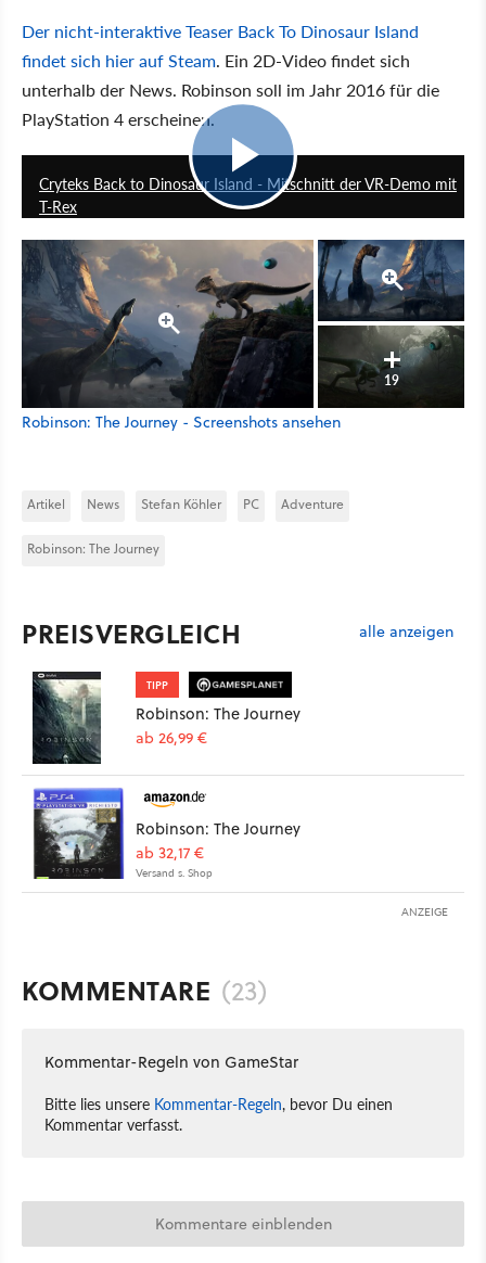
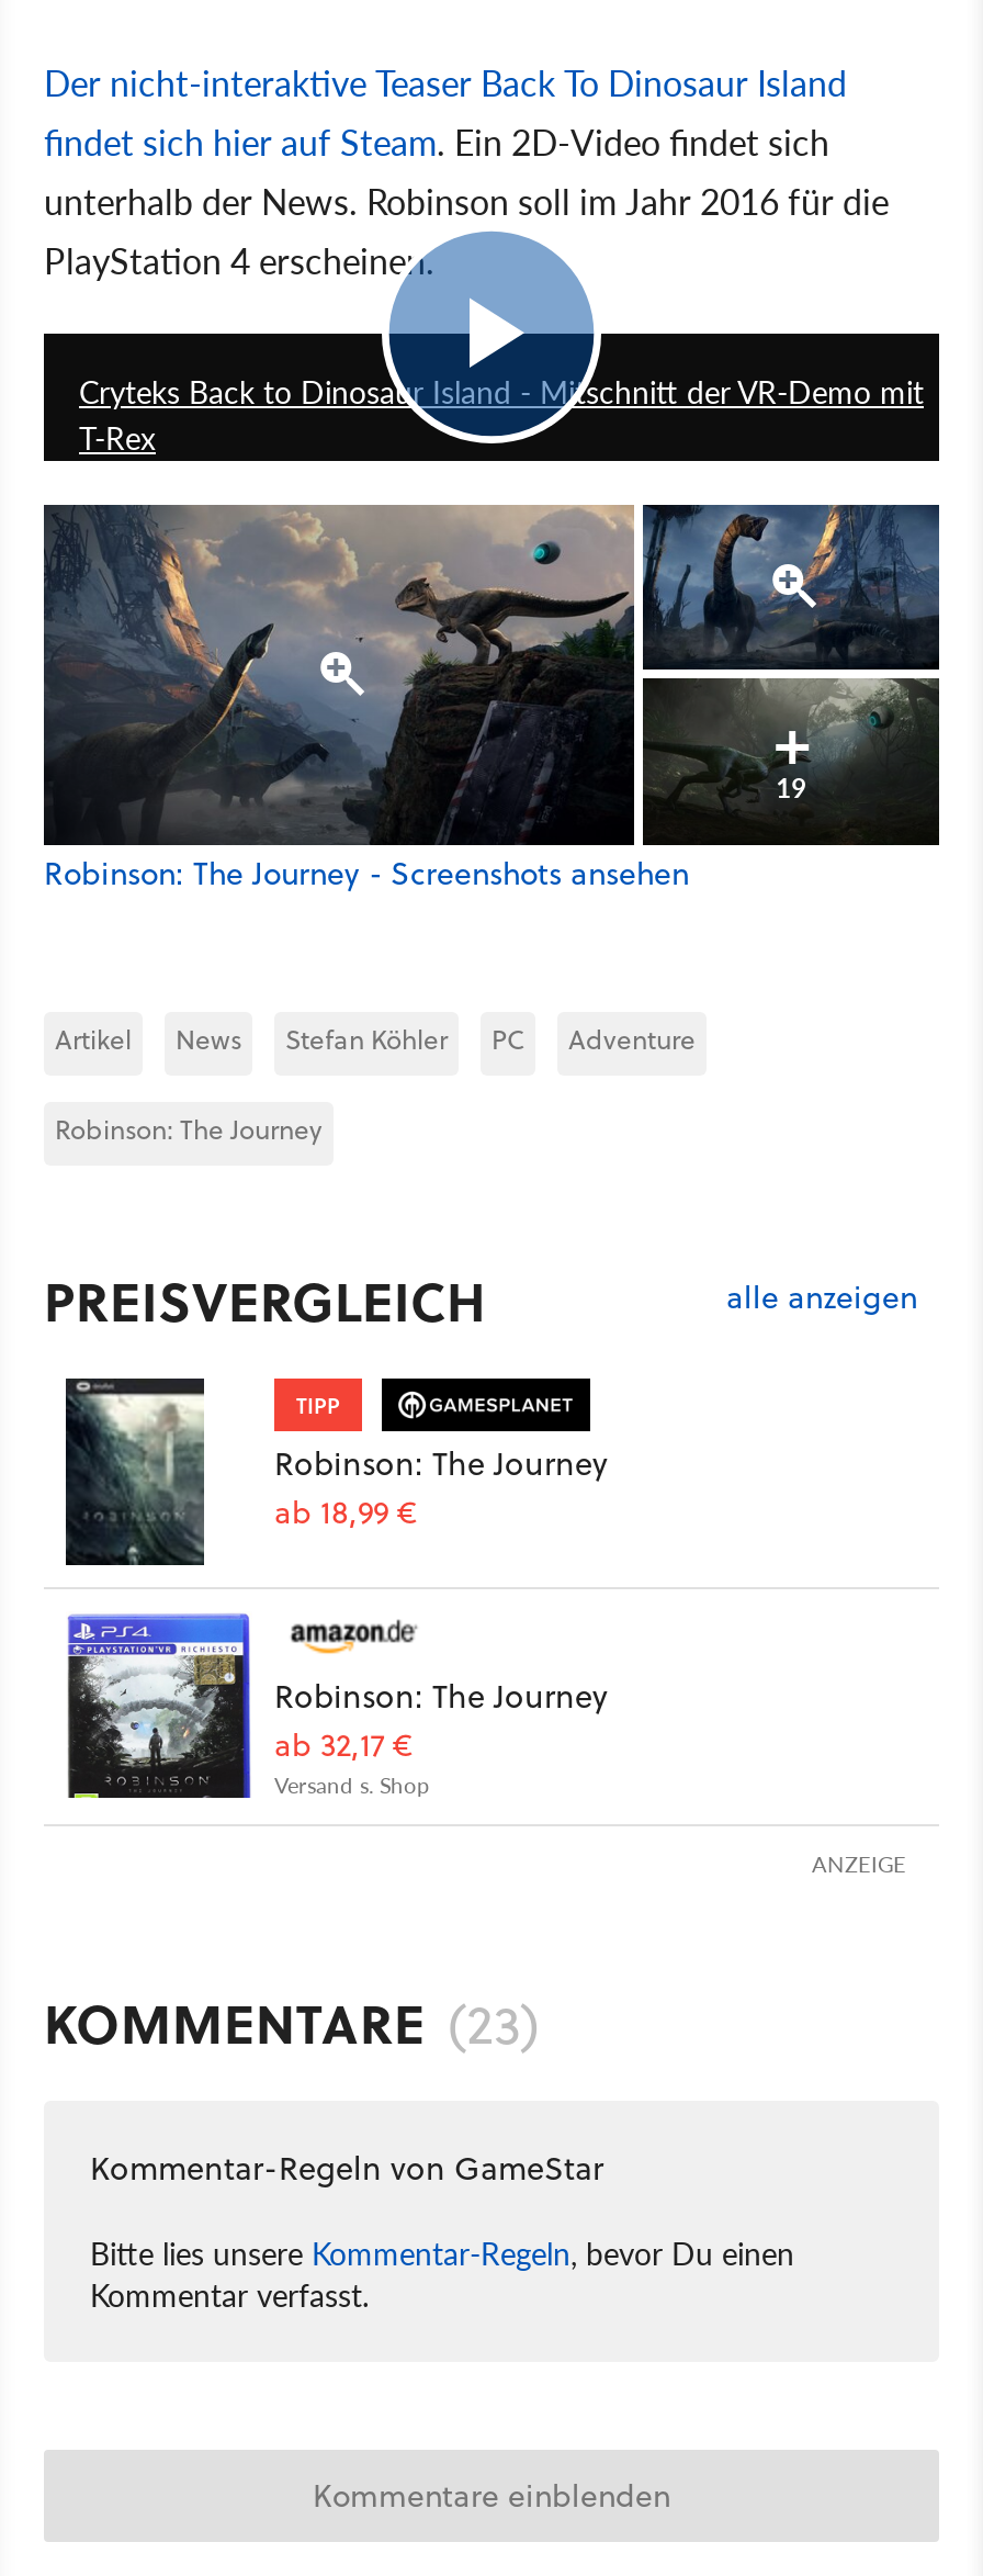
[136,728,207,749] ab 26,99 € -> [274,1492,417,1536] ab 18,99 €

